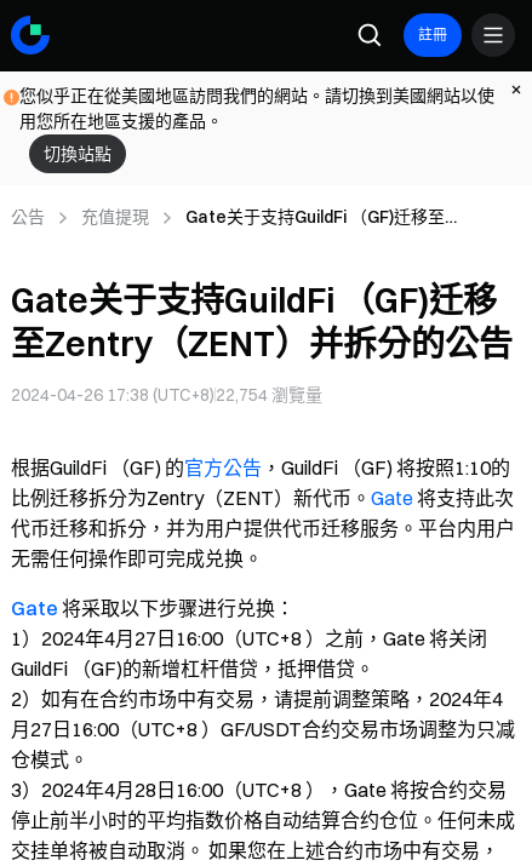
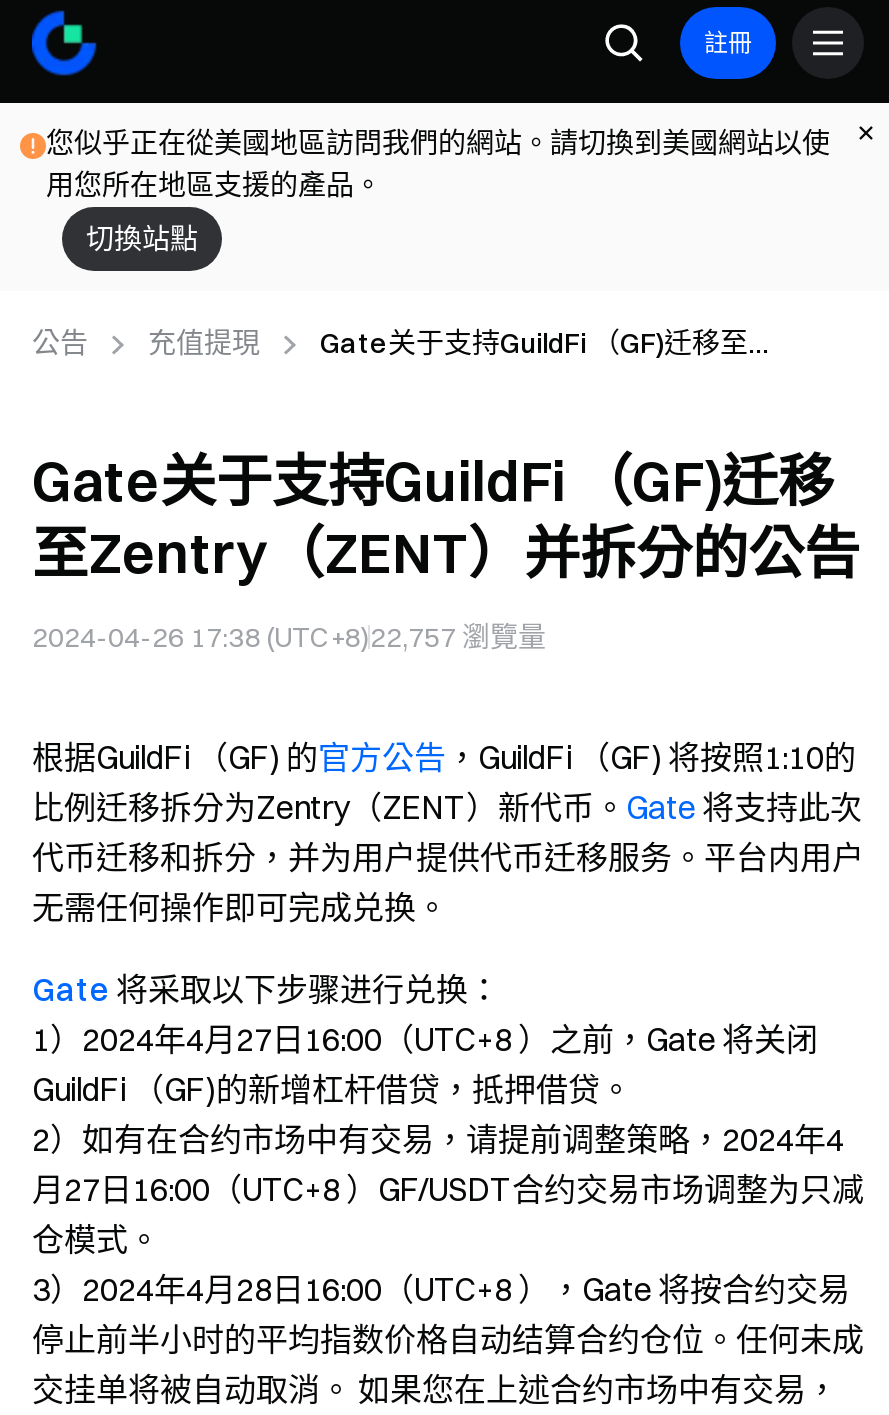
[11,384,322,406] 2024-04-26 17:38 (UTC+8)22,754瀏覽量 -> [32,619,546,655] 2024-04-26 17:38 (UTC+8)22,757瀏覽量

